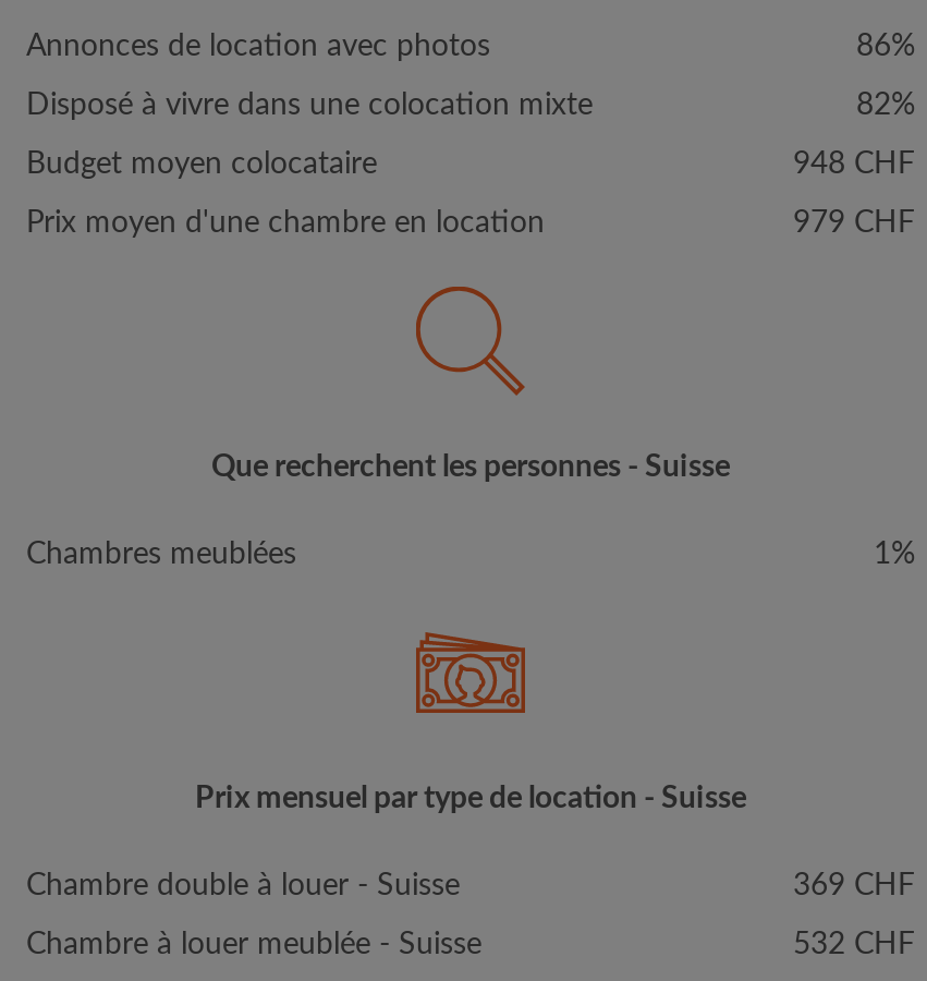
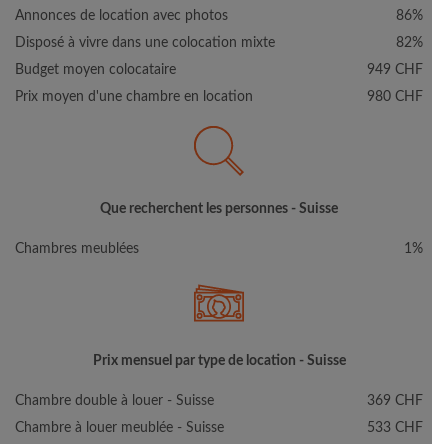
[793,149,915,180] 948 CHF -> [367,63,423,77] 949 CHF
[793,208,915,239] 979 CHF -> [367,90,423,104] 980 CHF
[793,930,915,960] 532 CHF -> [367,421,423,435] 533 CHF

